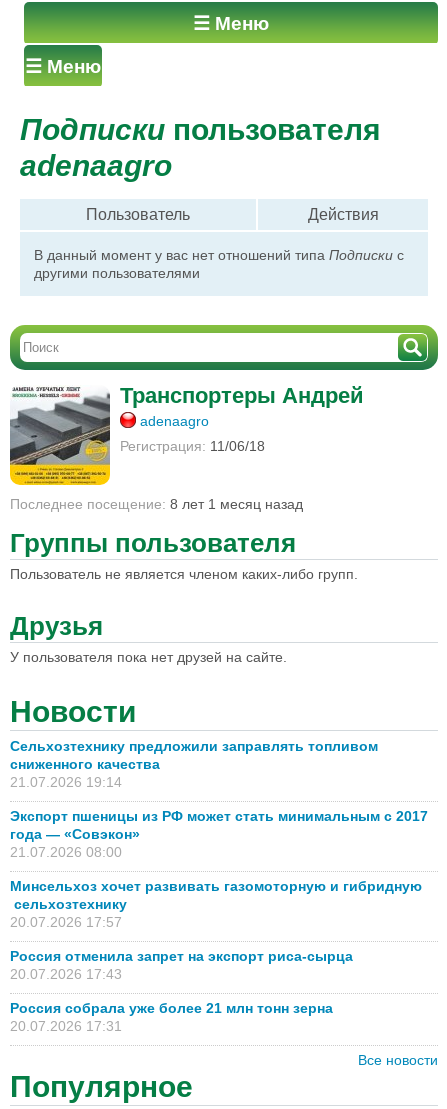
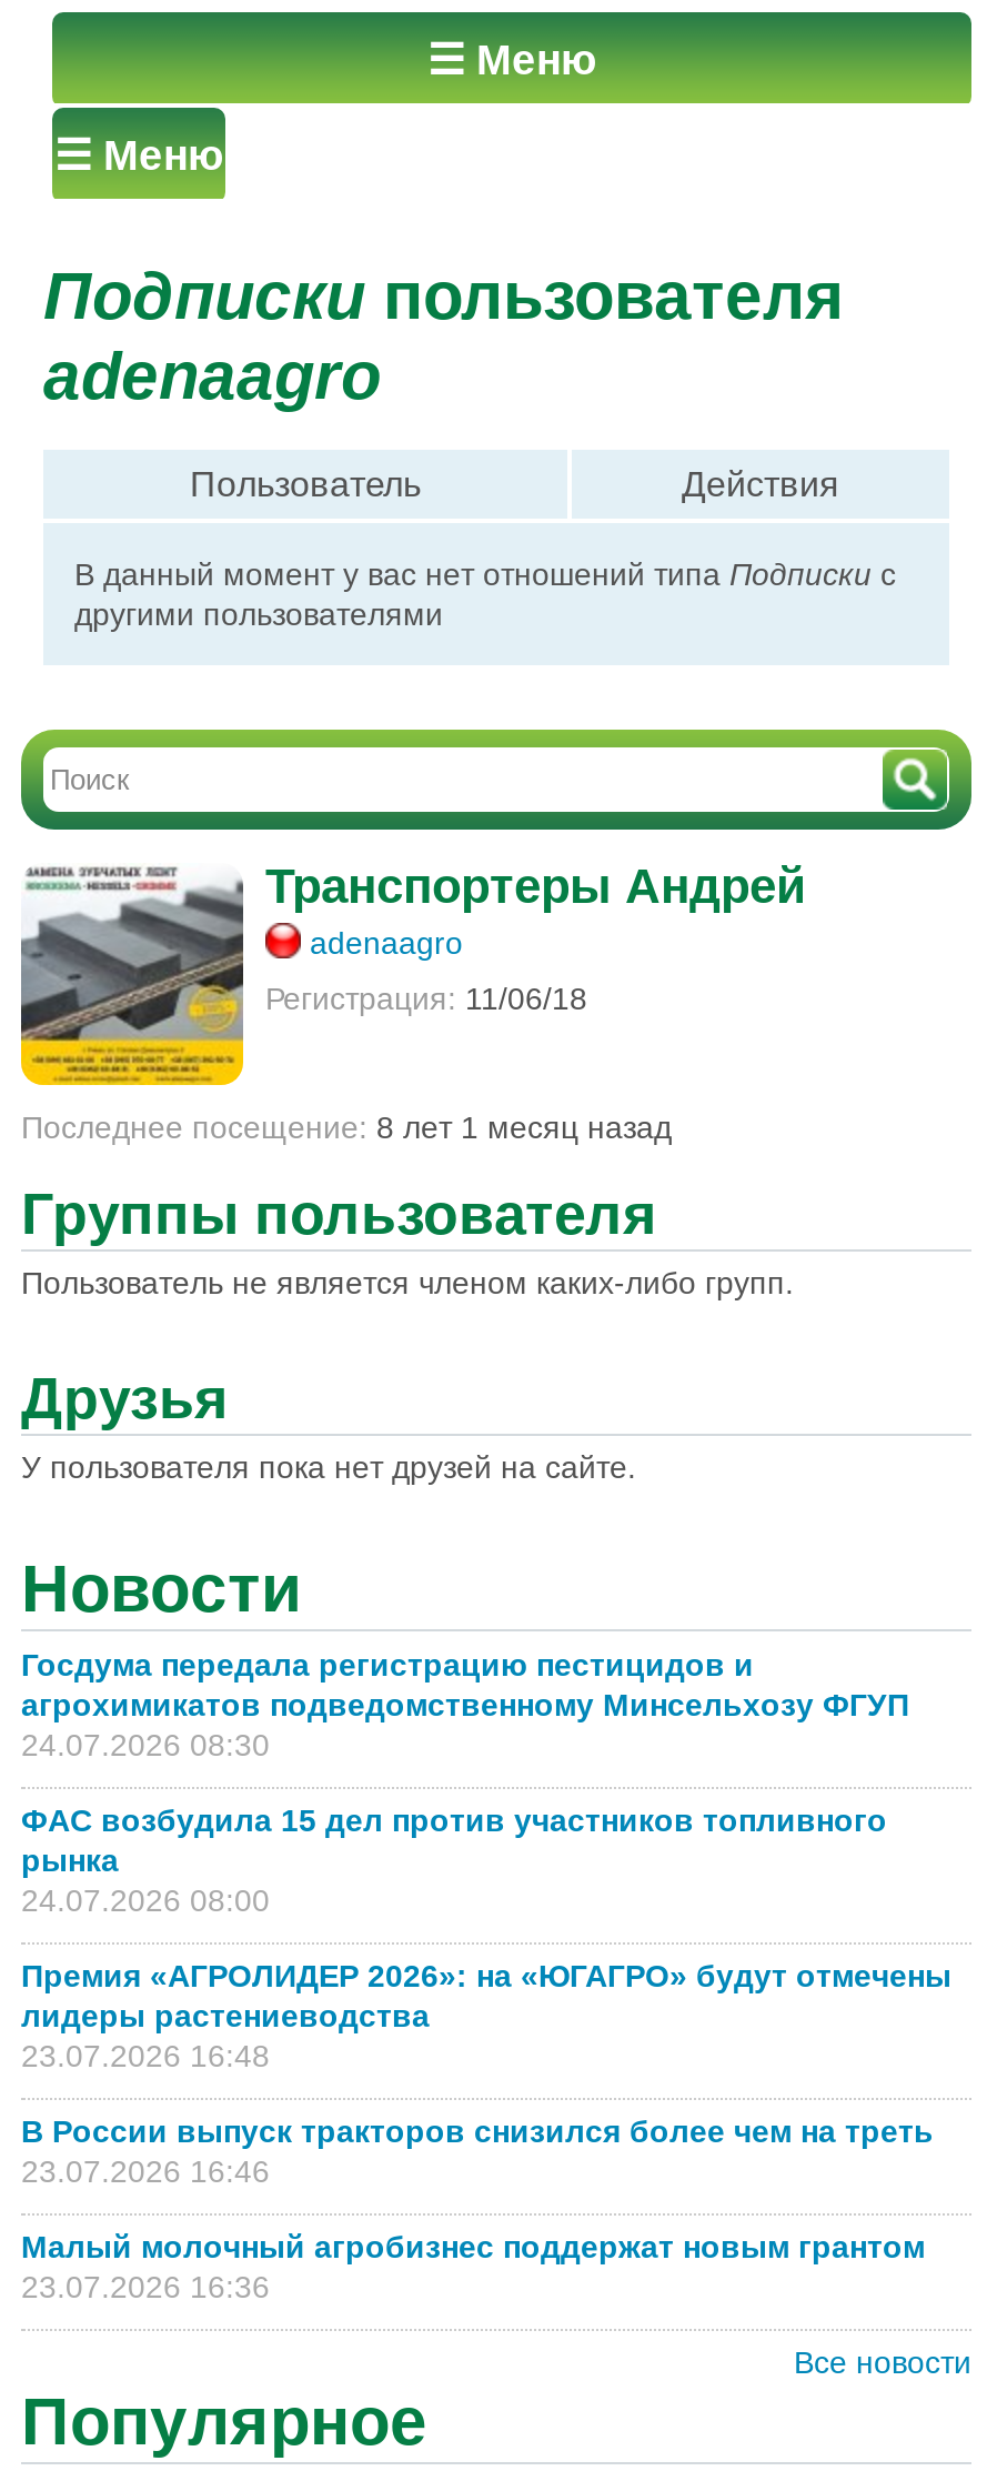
[10,738,378,790] Сельхозтехнику предложили заправлять топливом | сниженного качества | 21.07.2026 19:14 -> [21,1648,909,1763] Госдума передала регистрацию пестицидов и | агрохимикатов подведомственному Минсельхозу ФГУП | 24.07.2026 08:30
[10,808,428,860] Экспорт пшеницы из РФ может стать минимальным с 2017 | года — «Совэкон» | 21.07.2026 08:00 -> [21,1803,887,1919] ФАС возбудила 15 дел против участников топливного | рынка | 24.07.2026 08:00
[10,878,422,930] Минсельхоз хочет развивать газомоторную и гибридную | сельхозтехнику | 20.07.2026 17:57 -> [21,1959,951,2074] Премия «АГРОЛИДЕР 2026»: на «ЮГАГРО» будут отмечены | лидеры растениеводства | 23.07.2026 16:48
[10,948,357,982] Россия отменила запрет на экспорт риса-сырца | 20.07.2026 17:43 -> [21,2114,943,2190] В России выпуск тракторов снизился более чем на треть | 23.07.2026 16:46
[10,1000,333,1034] Россия собрала уже более 21 млн тонн зерна | 20.07.2026 17:31 -> [21,2230,934,2305] Малый молочный агробизнес поддержат новым грантом | 23.07.2026 16:36

